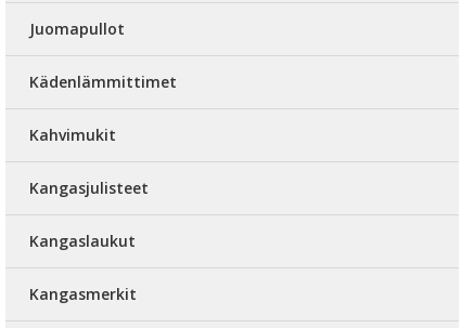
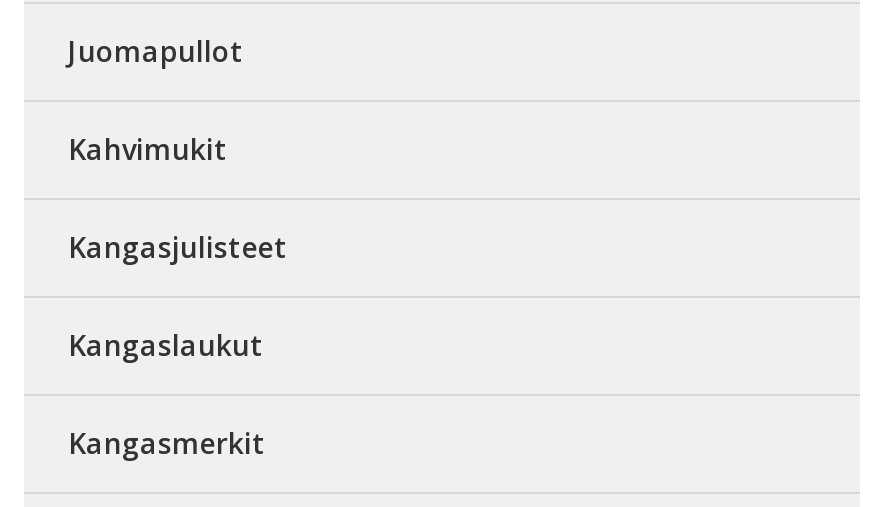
[29,72,177,92] Kädenlämmittimet -> none

